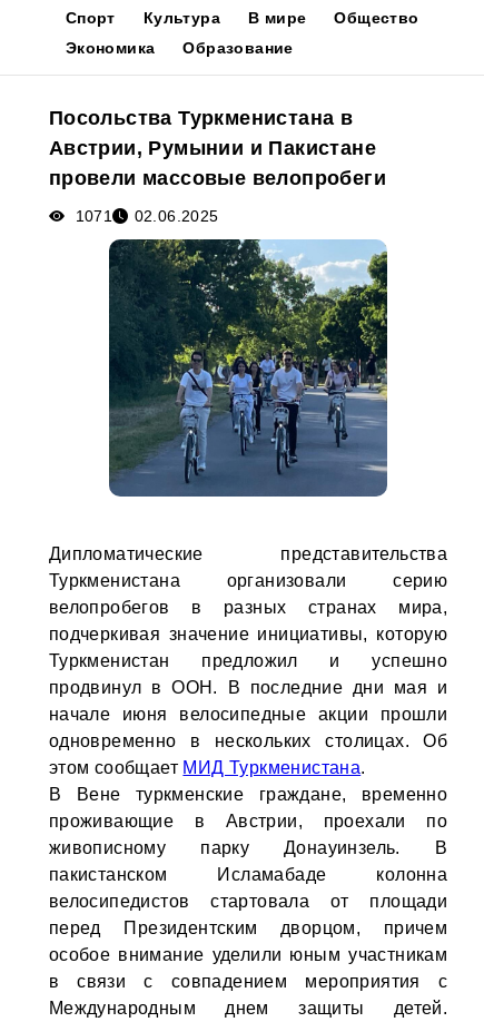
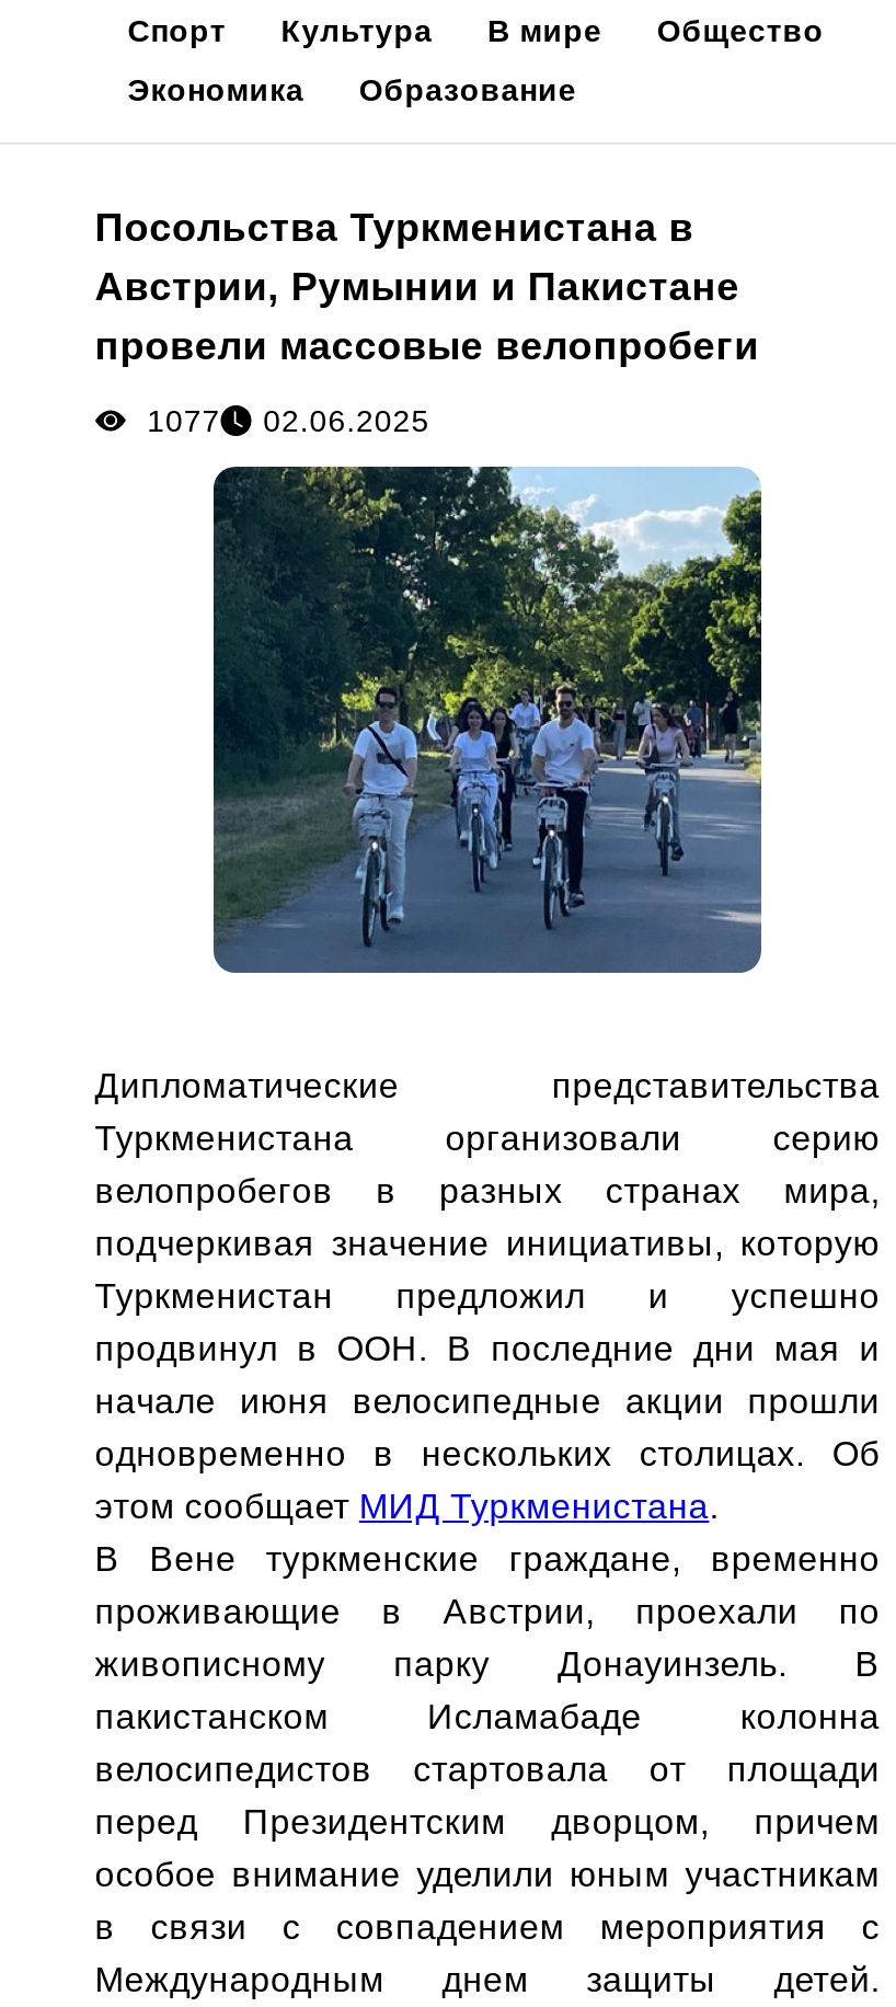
[70,207,219,225] 1071 02.06.2025 -> [137,403,430,438] 1077 02.06.2025

